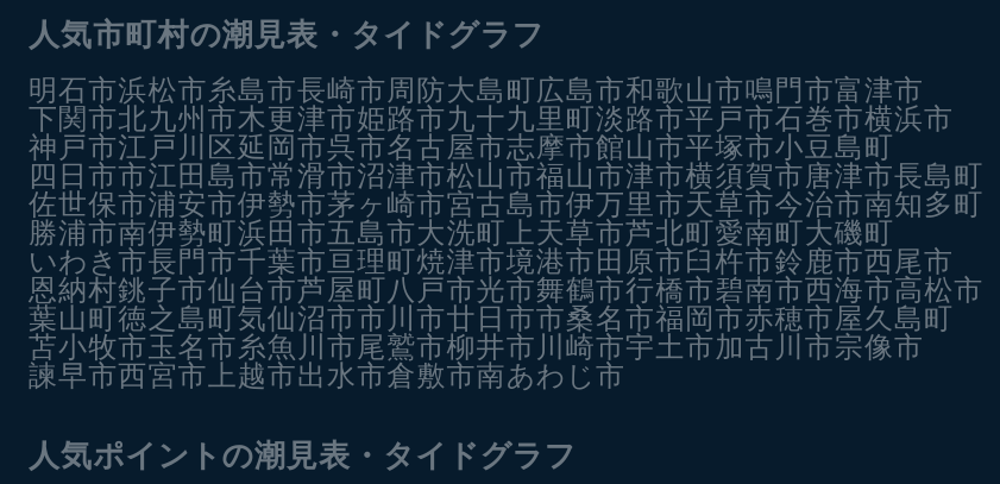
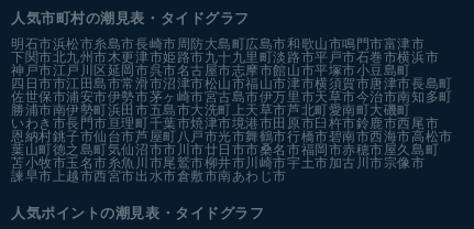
[29,246,954,279] いわき市長門市千葉市亘理町焼津市境港市田原市臼杵市鈴鹿市西尾市 -> [11,116,439,131] いわき市長門市亘理町千葉市焼津市境港市田原市臼杵市鈴鹿市西尾市
[29,360,625,393] 諫早市西宮市上越市出水市倉敷市南あわじ市 -> [11,169,287,184] 諫早市上越市西宮市出水市倉敷市南あわじ市

